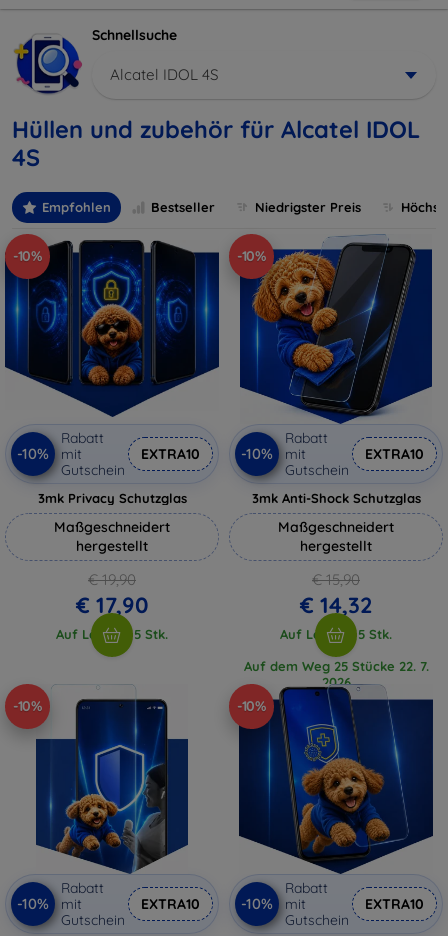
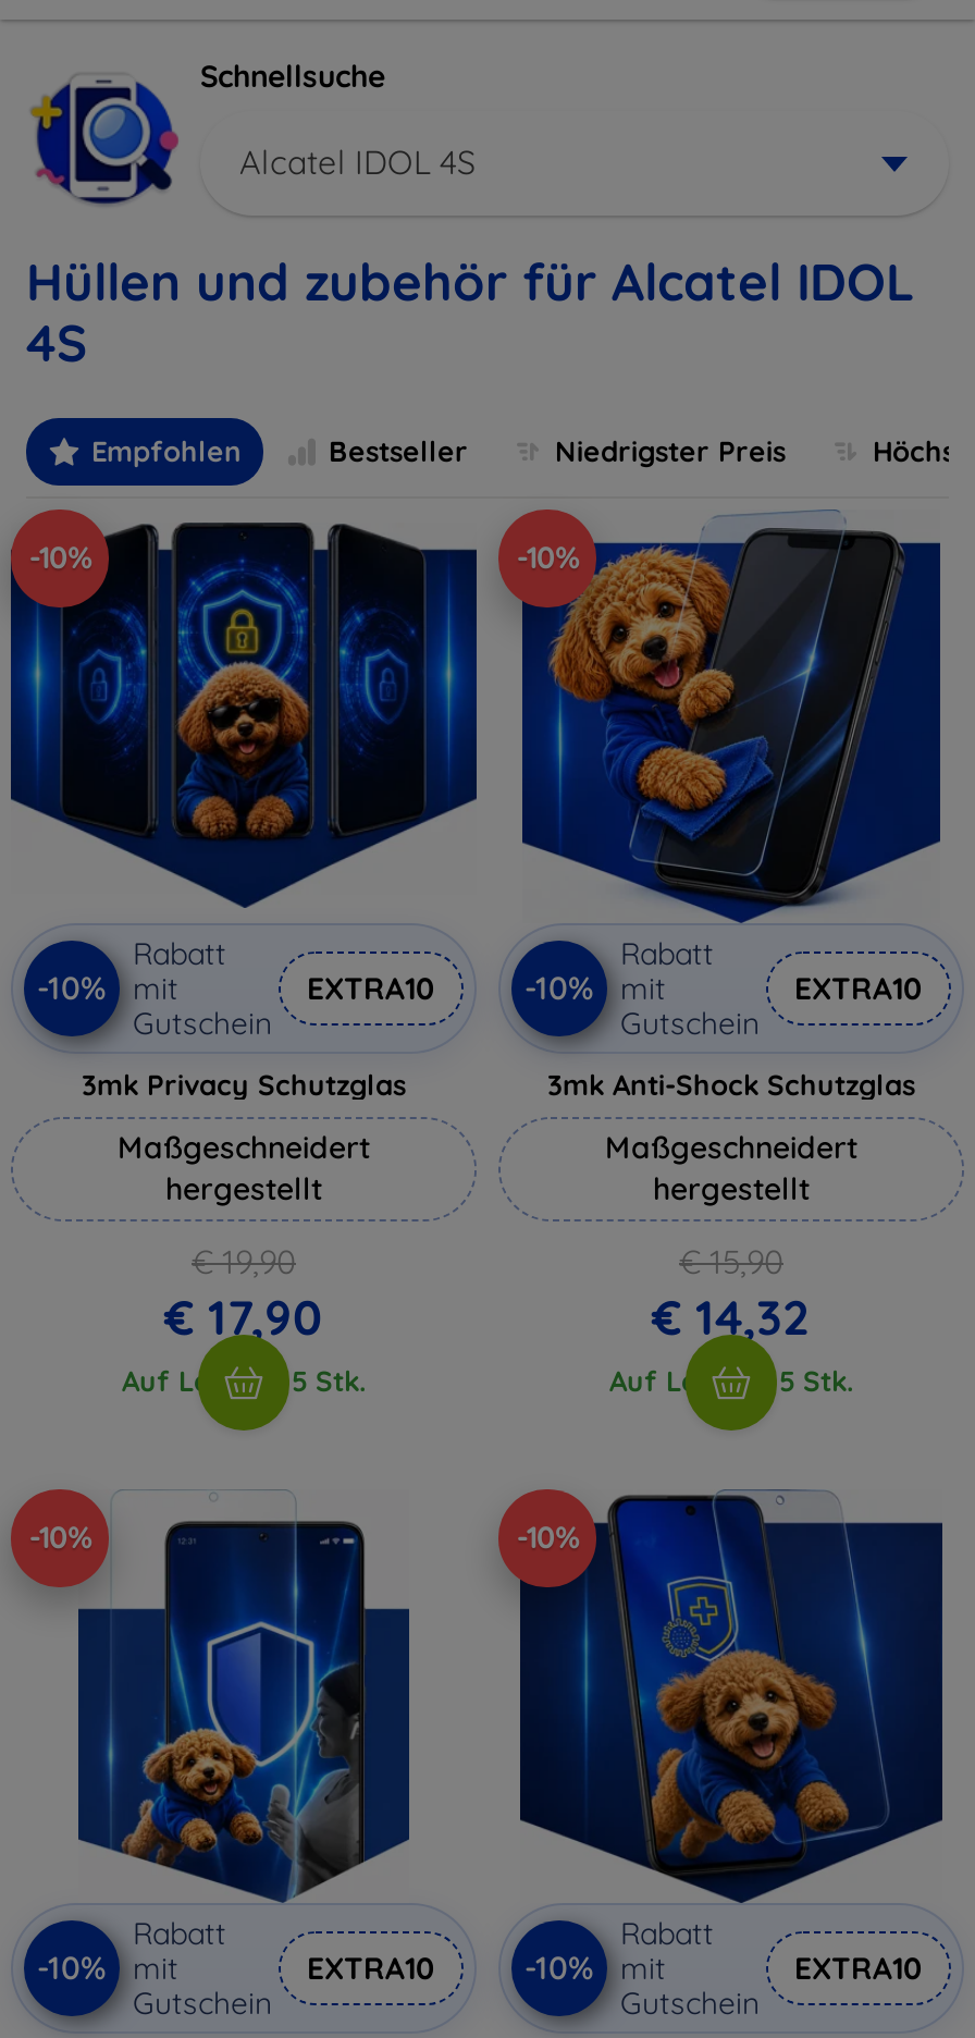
[243,658,428,690] Auf dem Weg 25 Stücke 22. 7. | 2026 -> none

